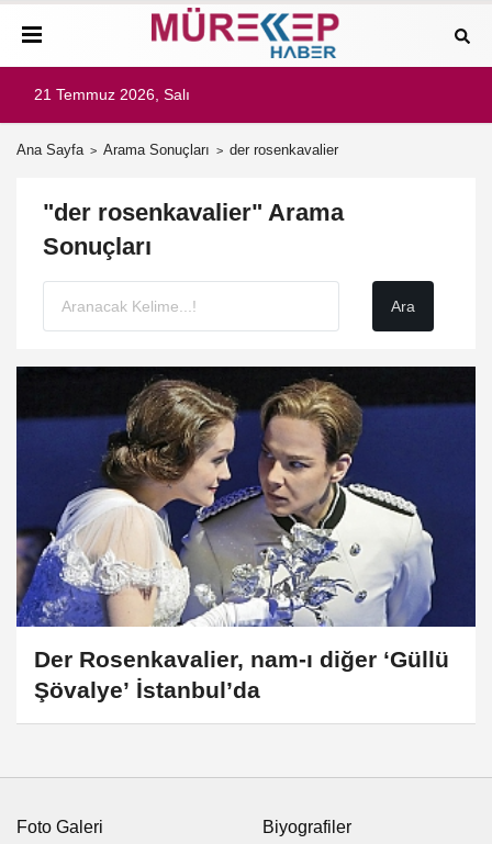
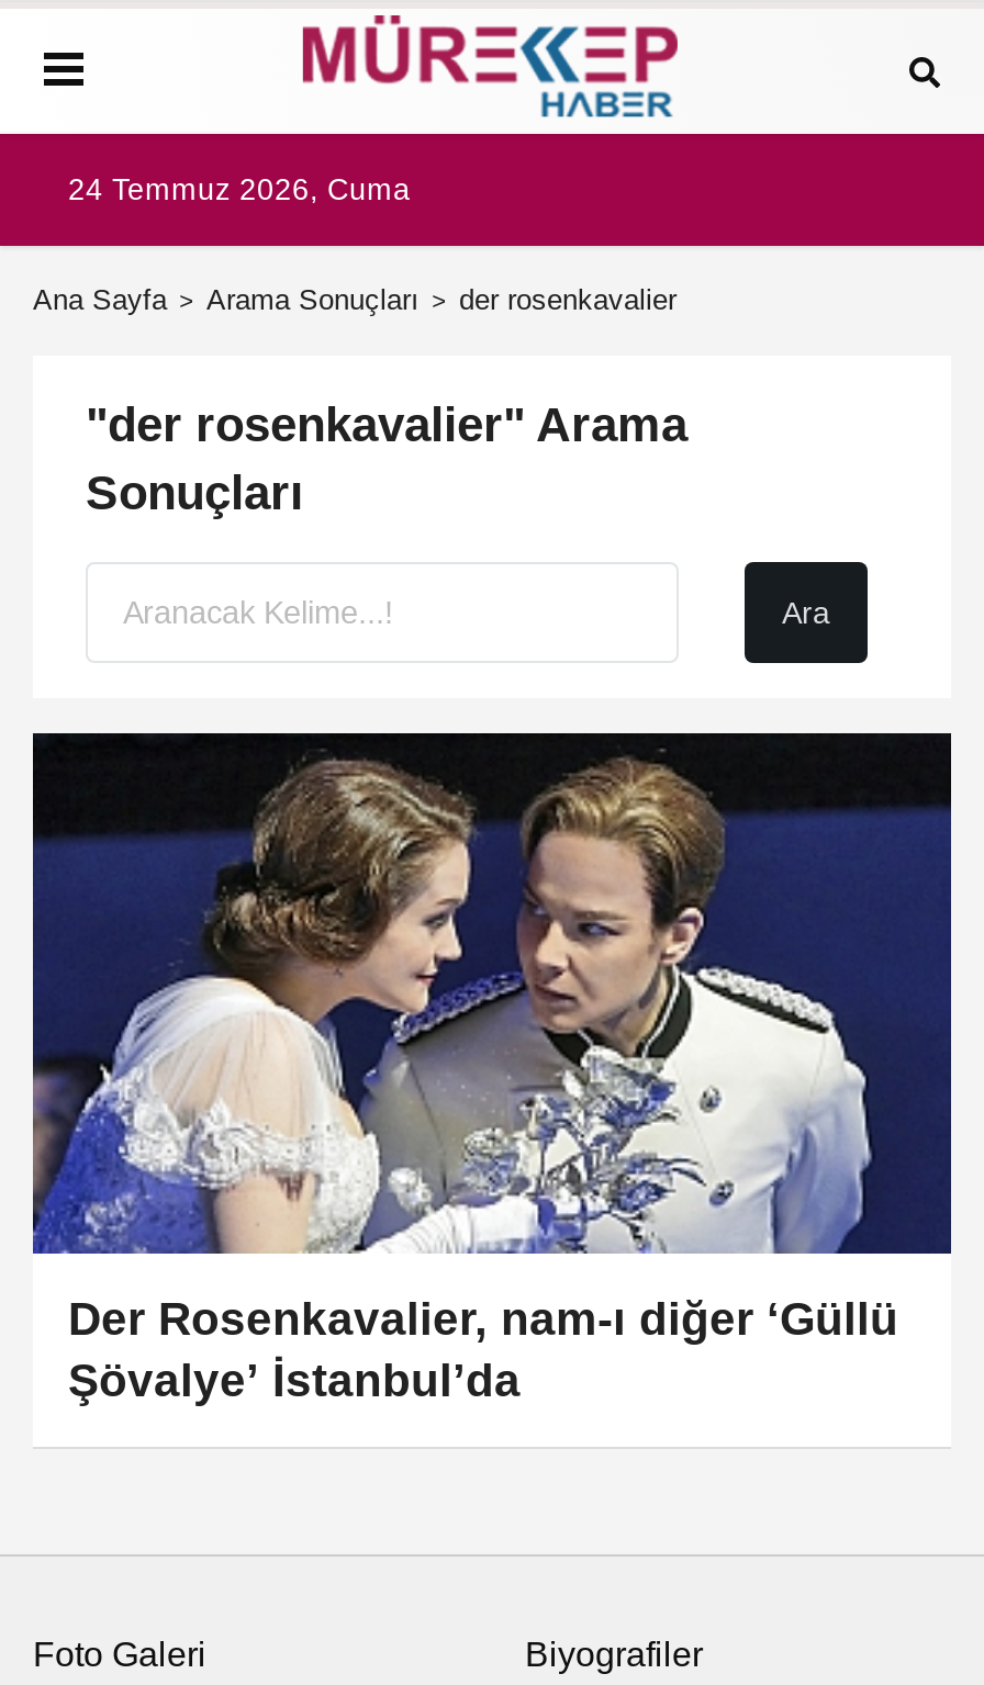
[34,87,190,103] 21 Temmuz 2026, Salı -> [68,173,411,206] 24 Temmuz 2026, Cuma

